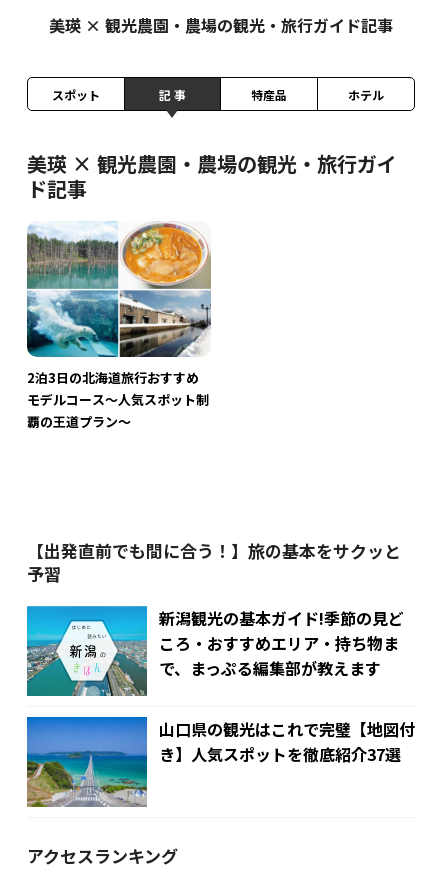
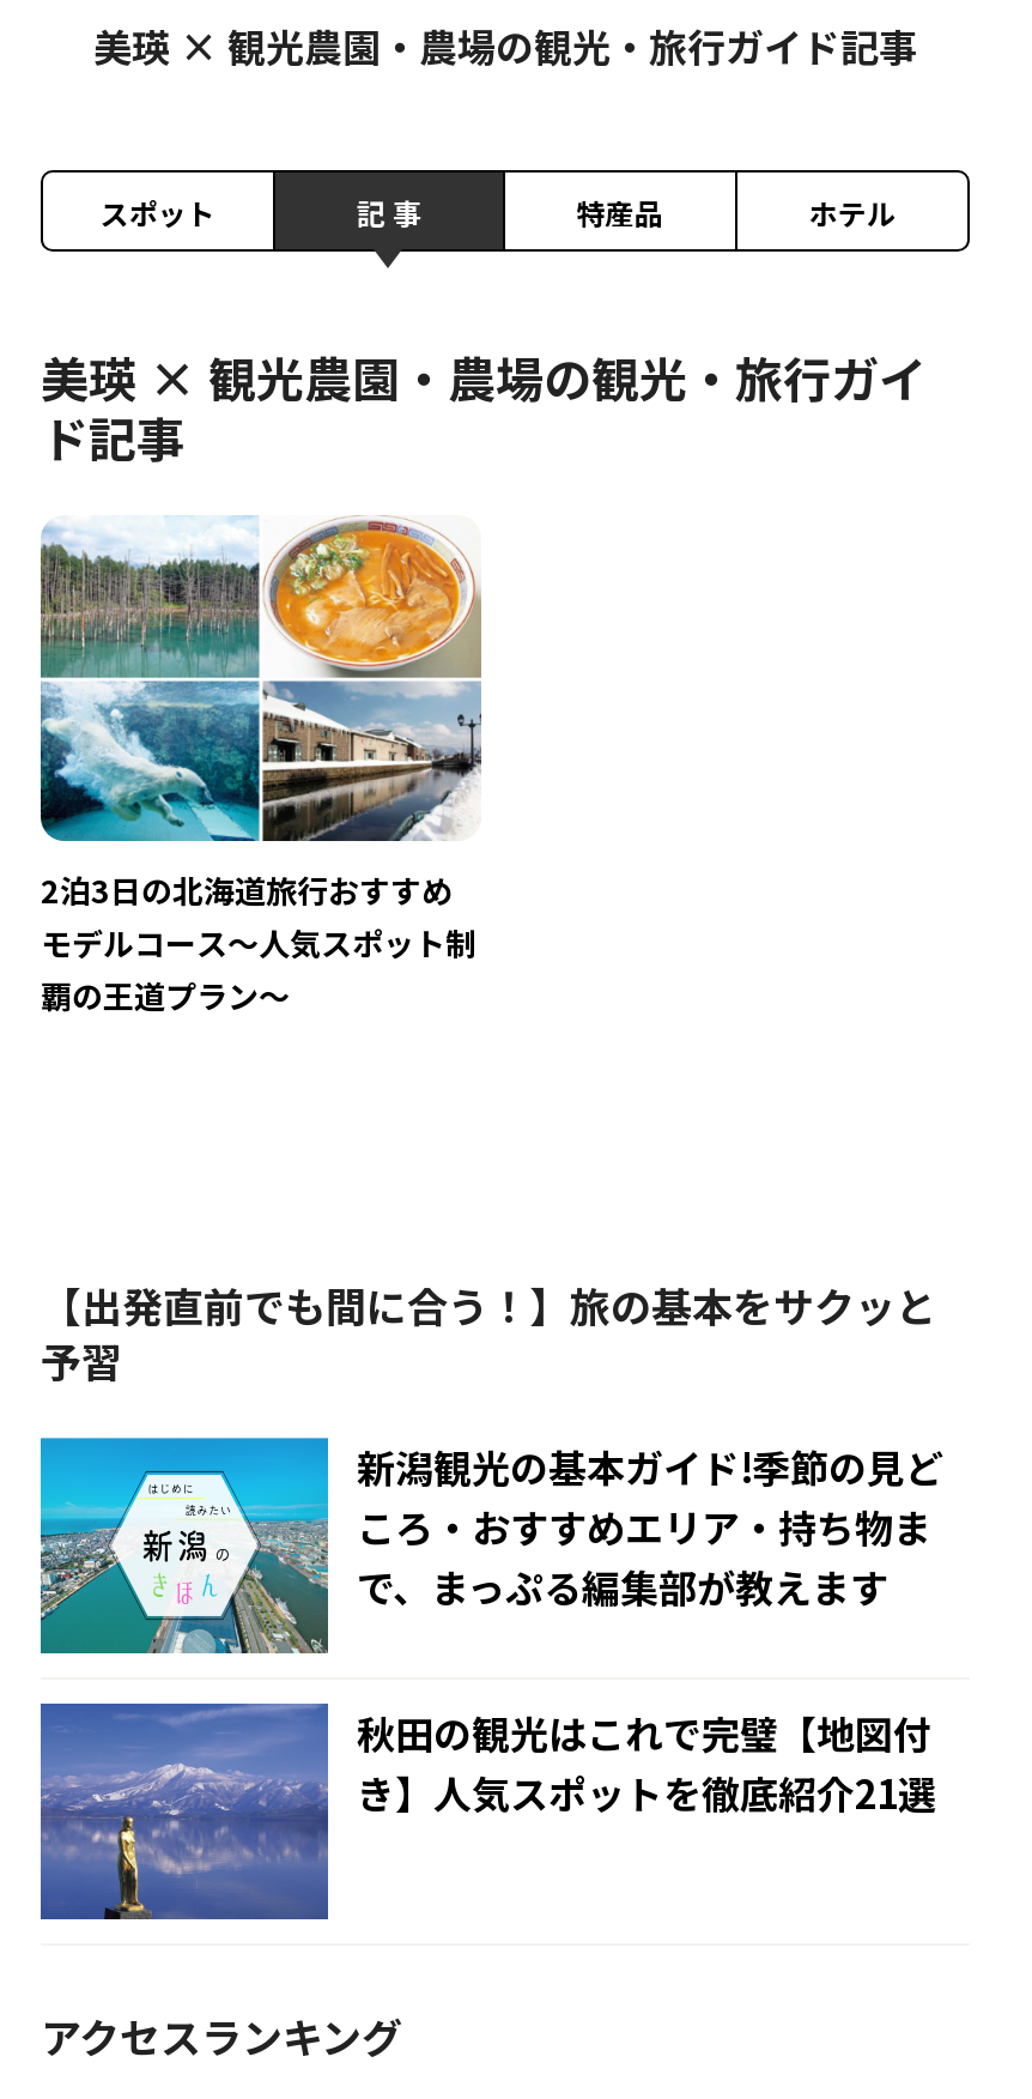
[26,716,415,808] [image] | 山口県の観光はこれで完璧【地図付 | き】人気スポットを徹底紹介37選 -> [38,1701,936,1922] [image] | 秋田の観光はこれで完璧【地図付 | き】人気スポットを徹底紹介21選

